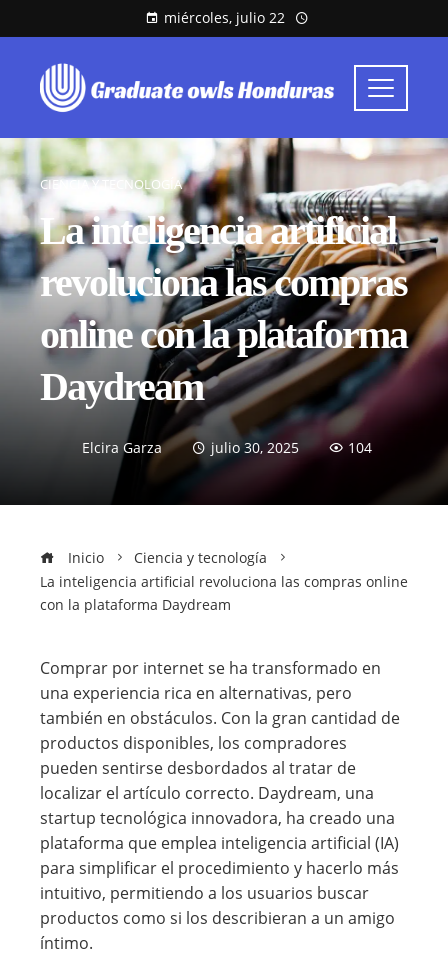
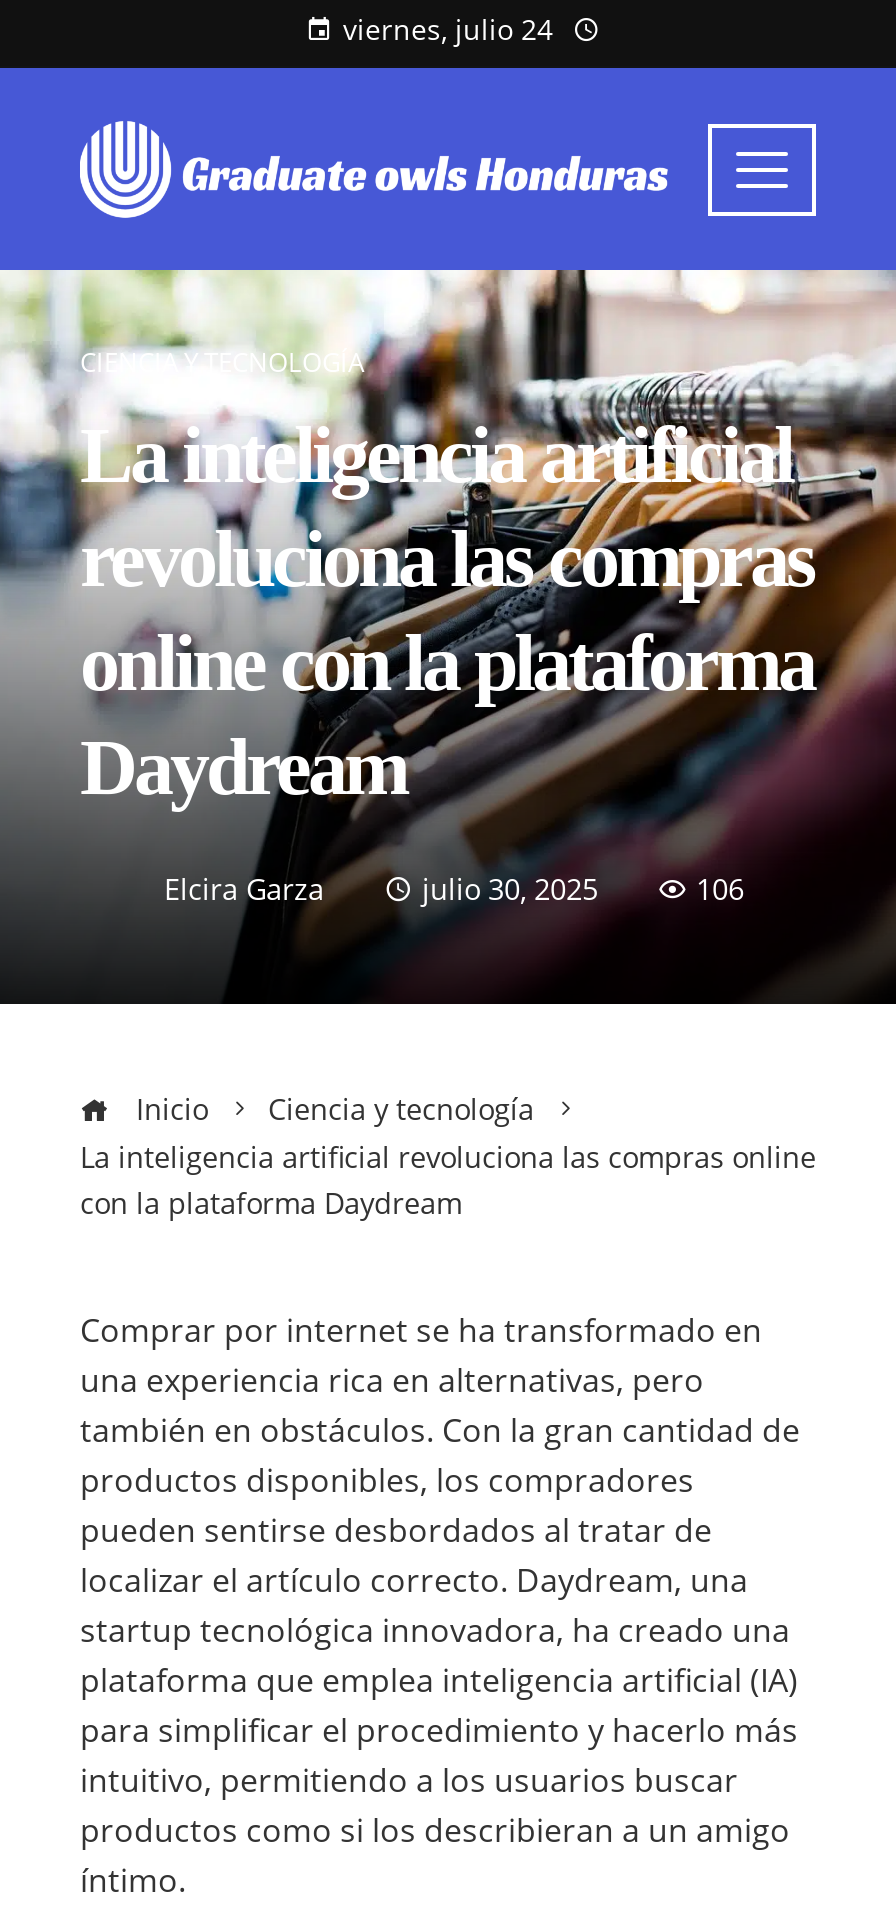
[163,8,284,27] miércoles, julio 22 -> [343,10,553,48] viernes, julio 24
[348,438,372,457] 104 -> [696,870,744,908] 106

